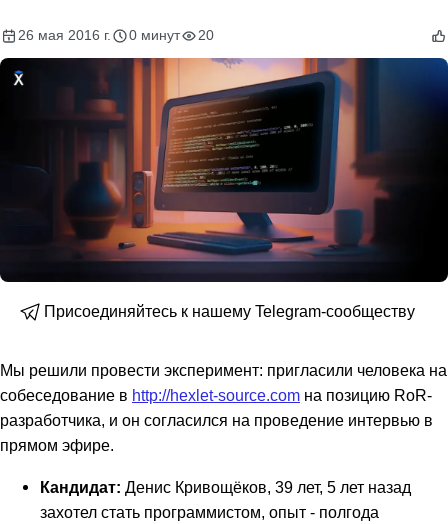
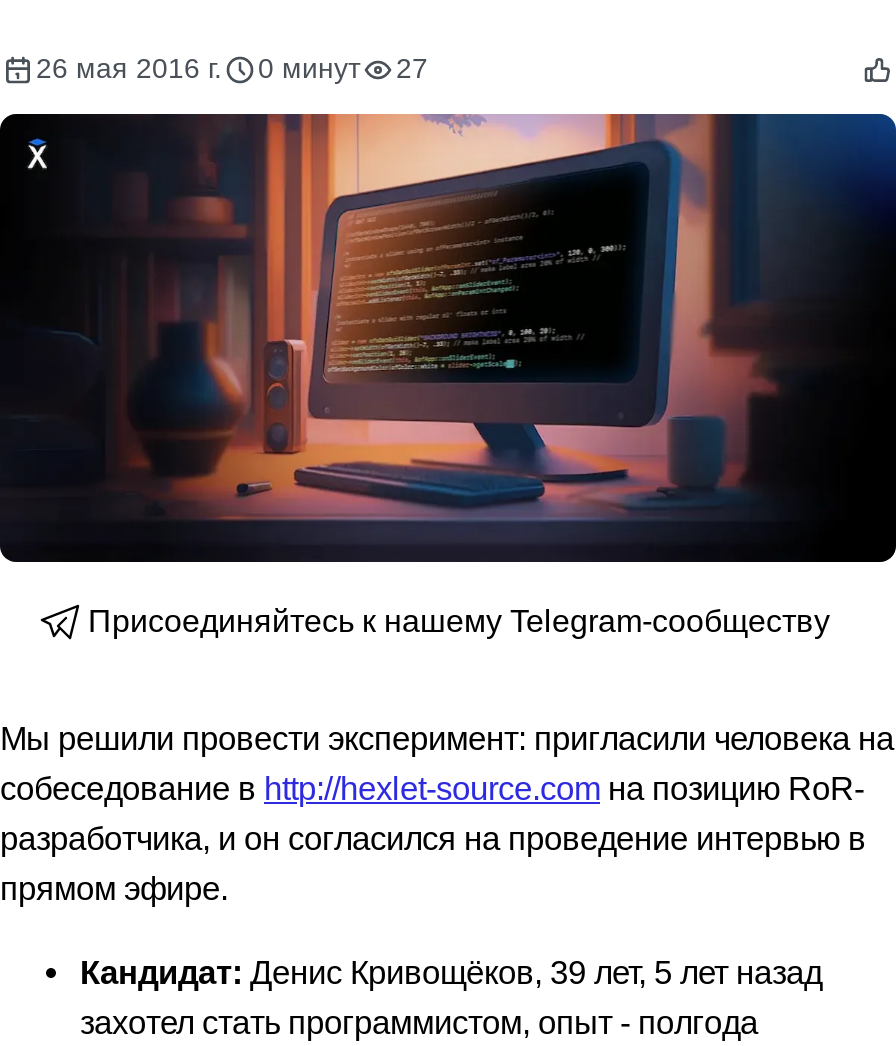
[18,27,214,43] 26 мая 2016 г. 0 минут 20 -> [36,52,428,84] 26 мая 2016 г. 0 минут 27

